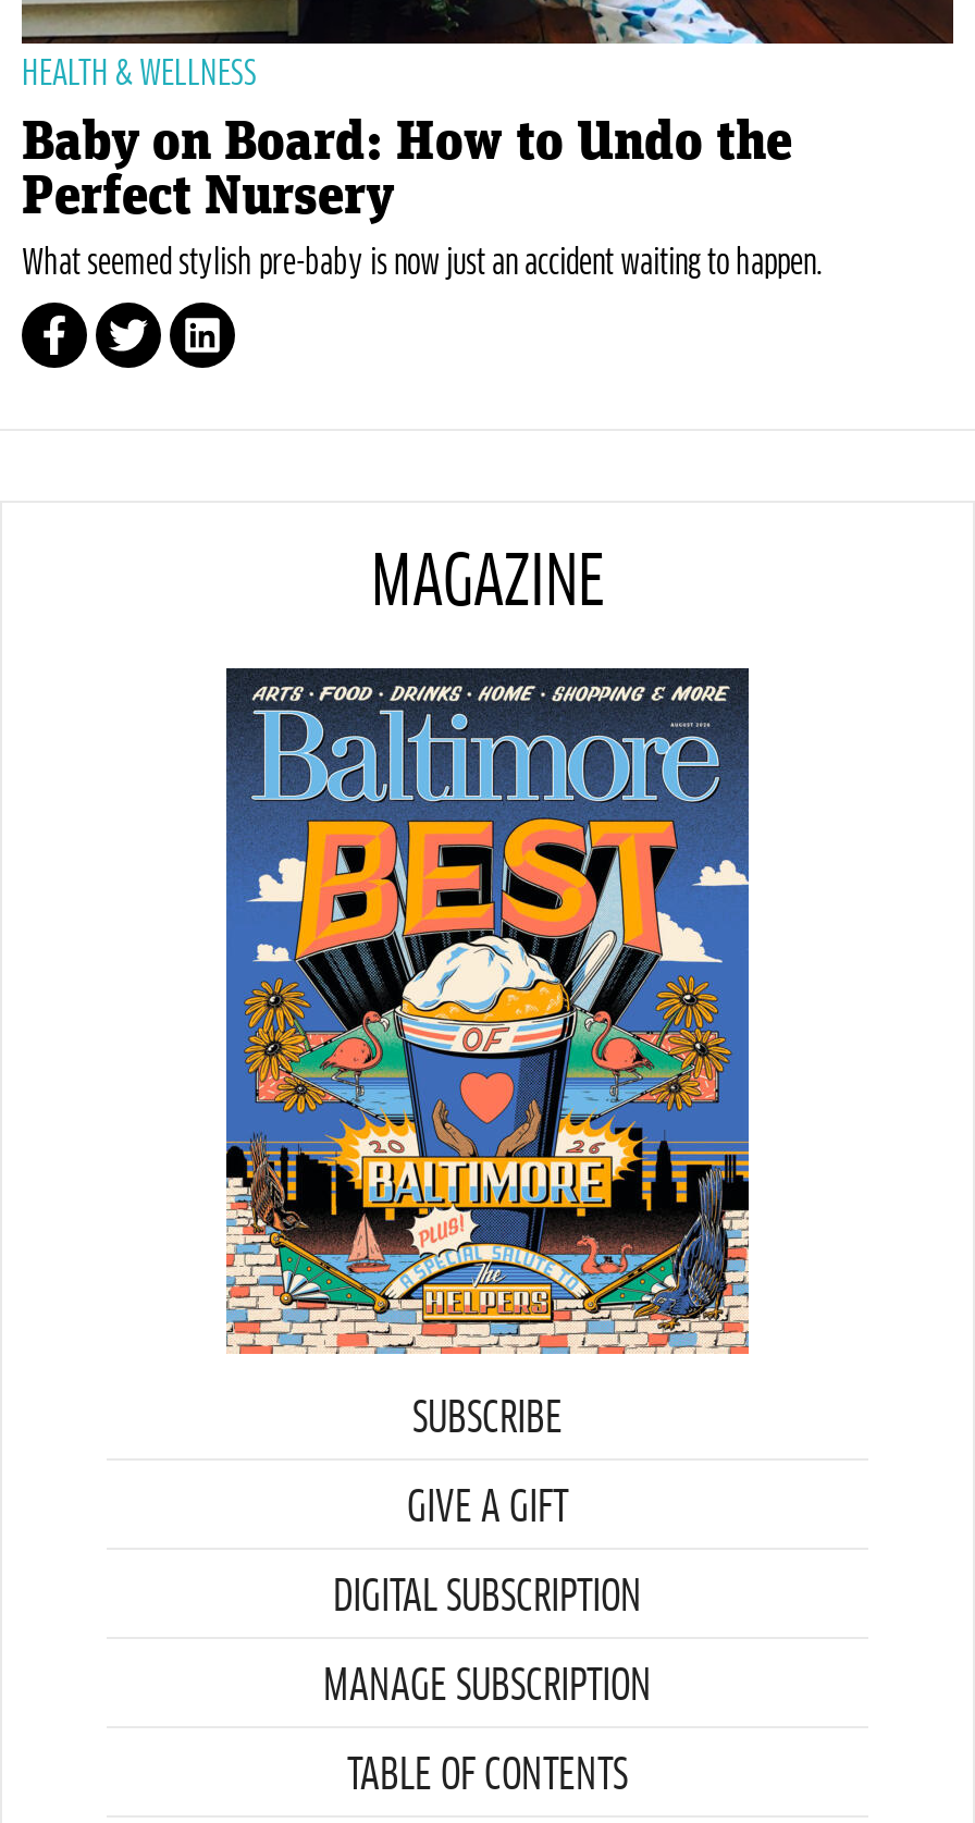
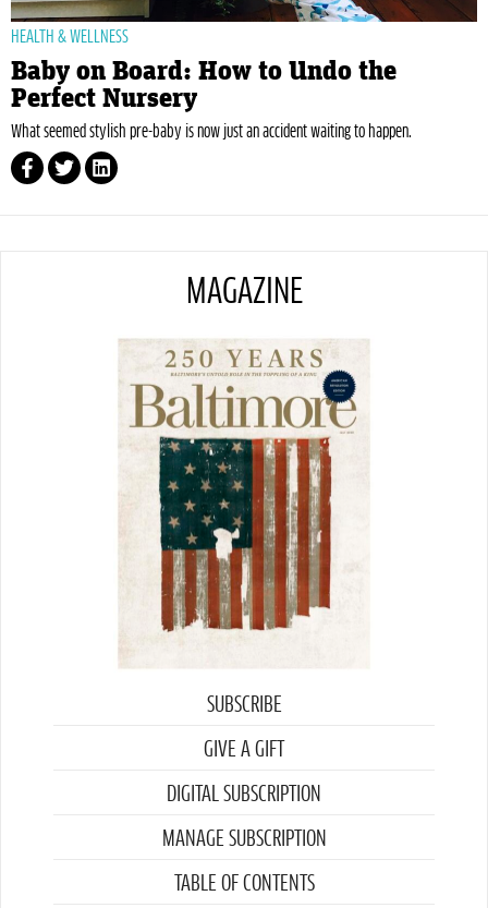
[224,666,751,1356] [image] -> [113,335,375,674] [image]

